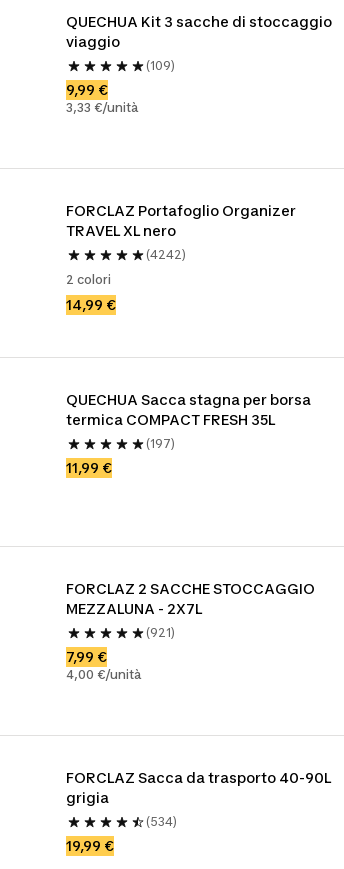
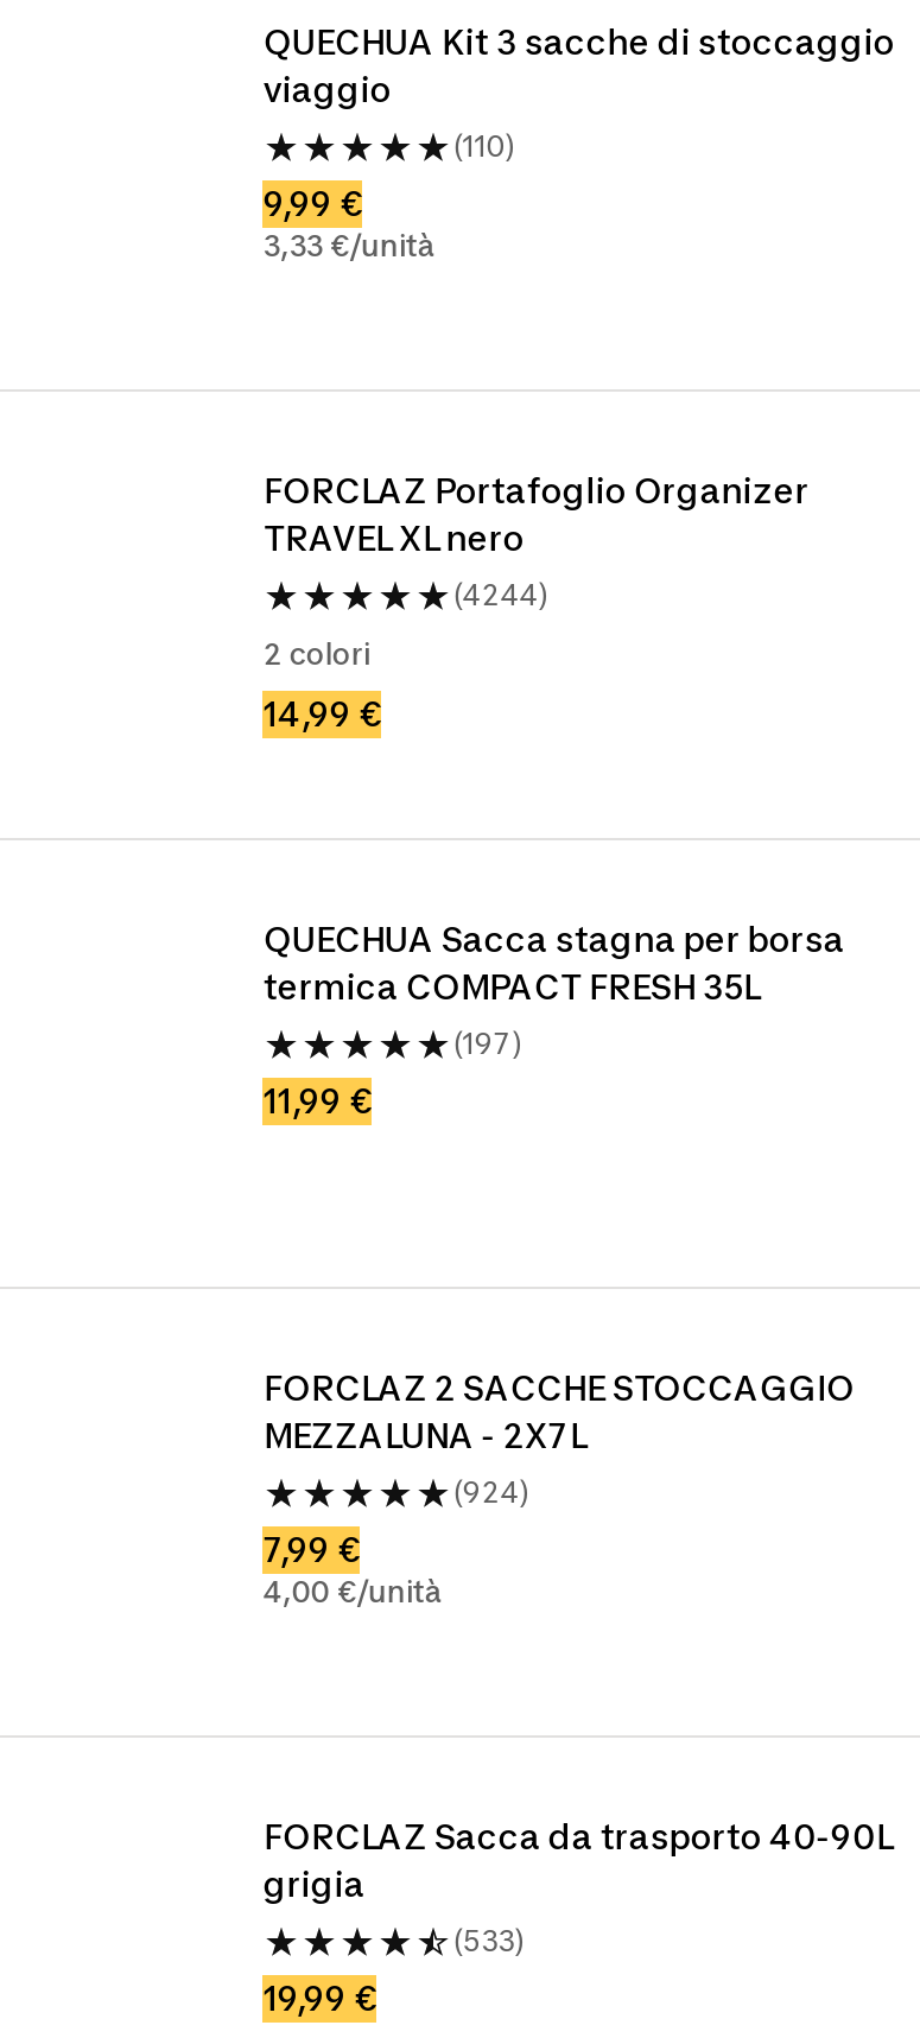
[146,58,175,73] (109) -> [453,128,515,164] (110)
[146,247,186,262] (4242) -> [453,577,548,612] (4244)
[146,625,175,640] (921) -> [453,1474,529,1510] (924)
[146,814,177,829] (534) -> [453,1923,524,1958] (533)

